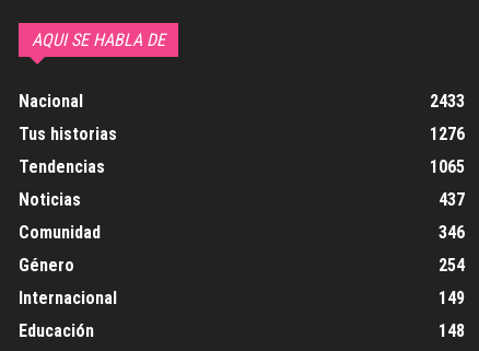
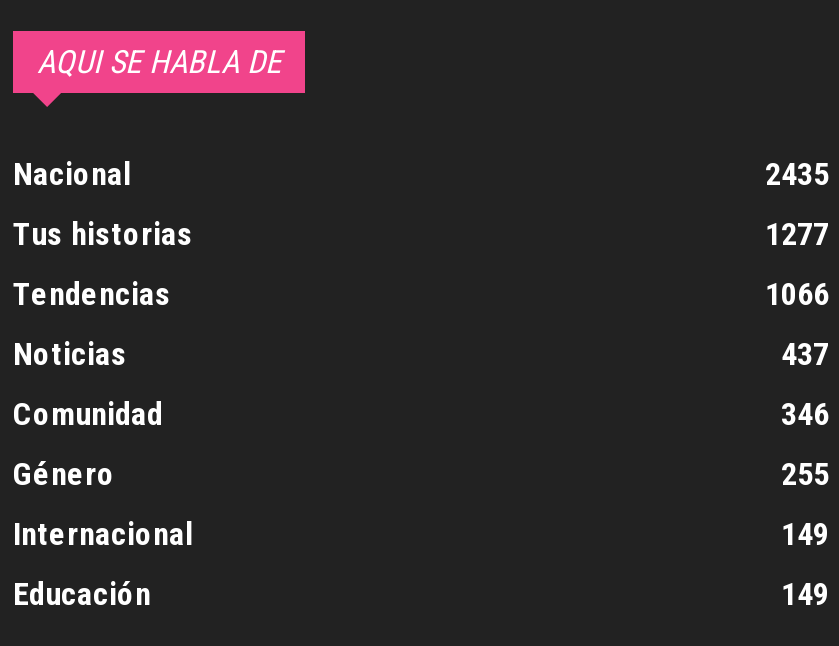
[430,91,465,112] 2433 -> [765,155,829,193] 2435
[430,124,465,144] 1276 -> [765,215,829,253] 1277
[430,156,465,177] 1065 -> [765,275,829,313] 1066
[439,255,465,276] 254 -> [781,455,829,493] 255
[439,320,465,341] 148 -> [781,575,829,613] 149

